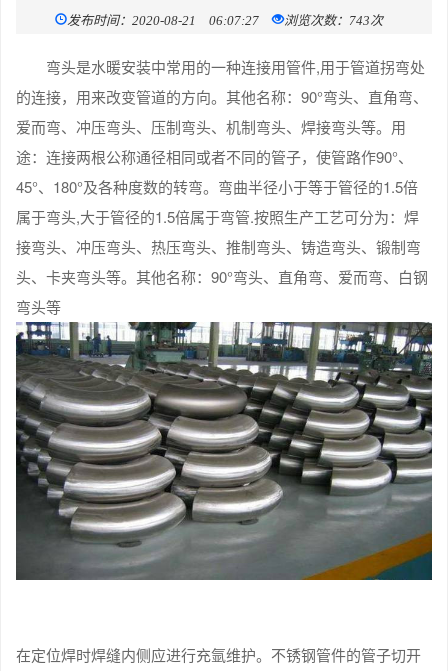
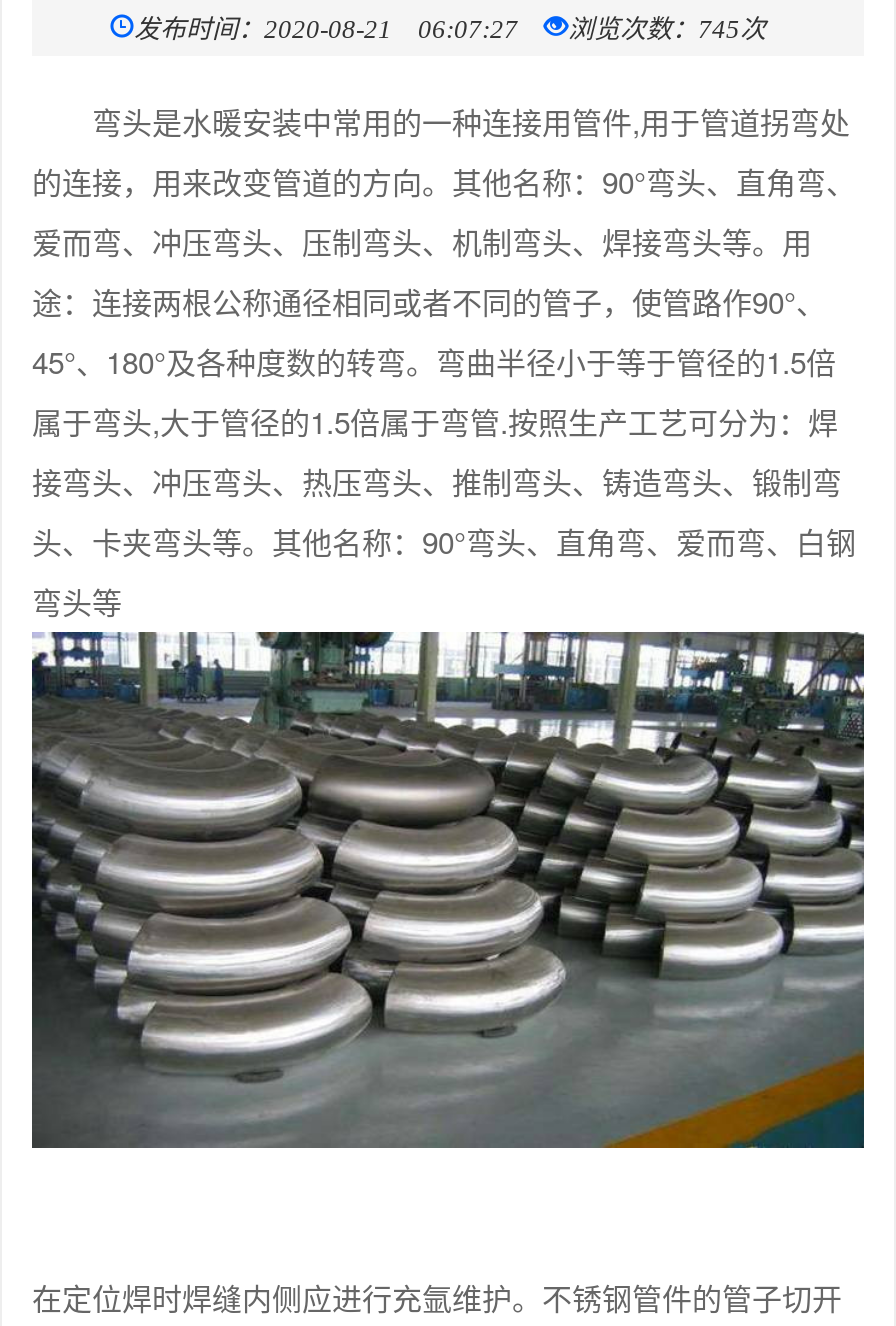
[67,11,383,26] 发布时间：2020-08-21 06:07:27 浏览次数：743次 -> [134,9,766,39] 发布时间：2020-08-21 06:07:27 浏览次数：745次

